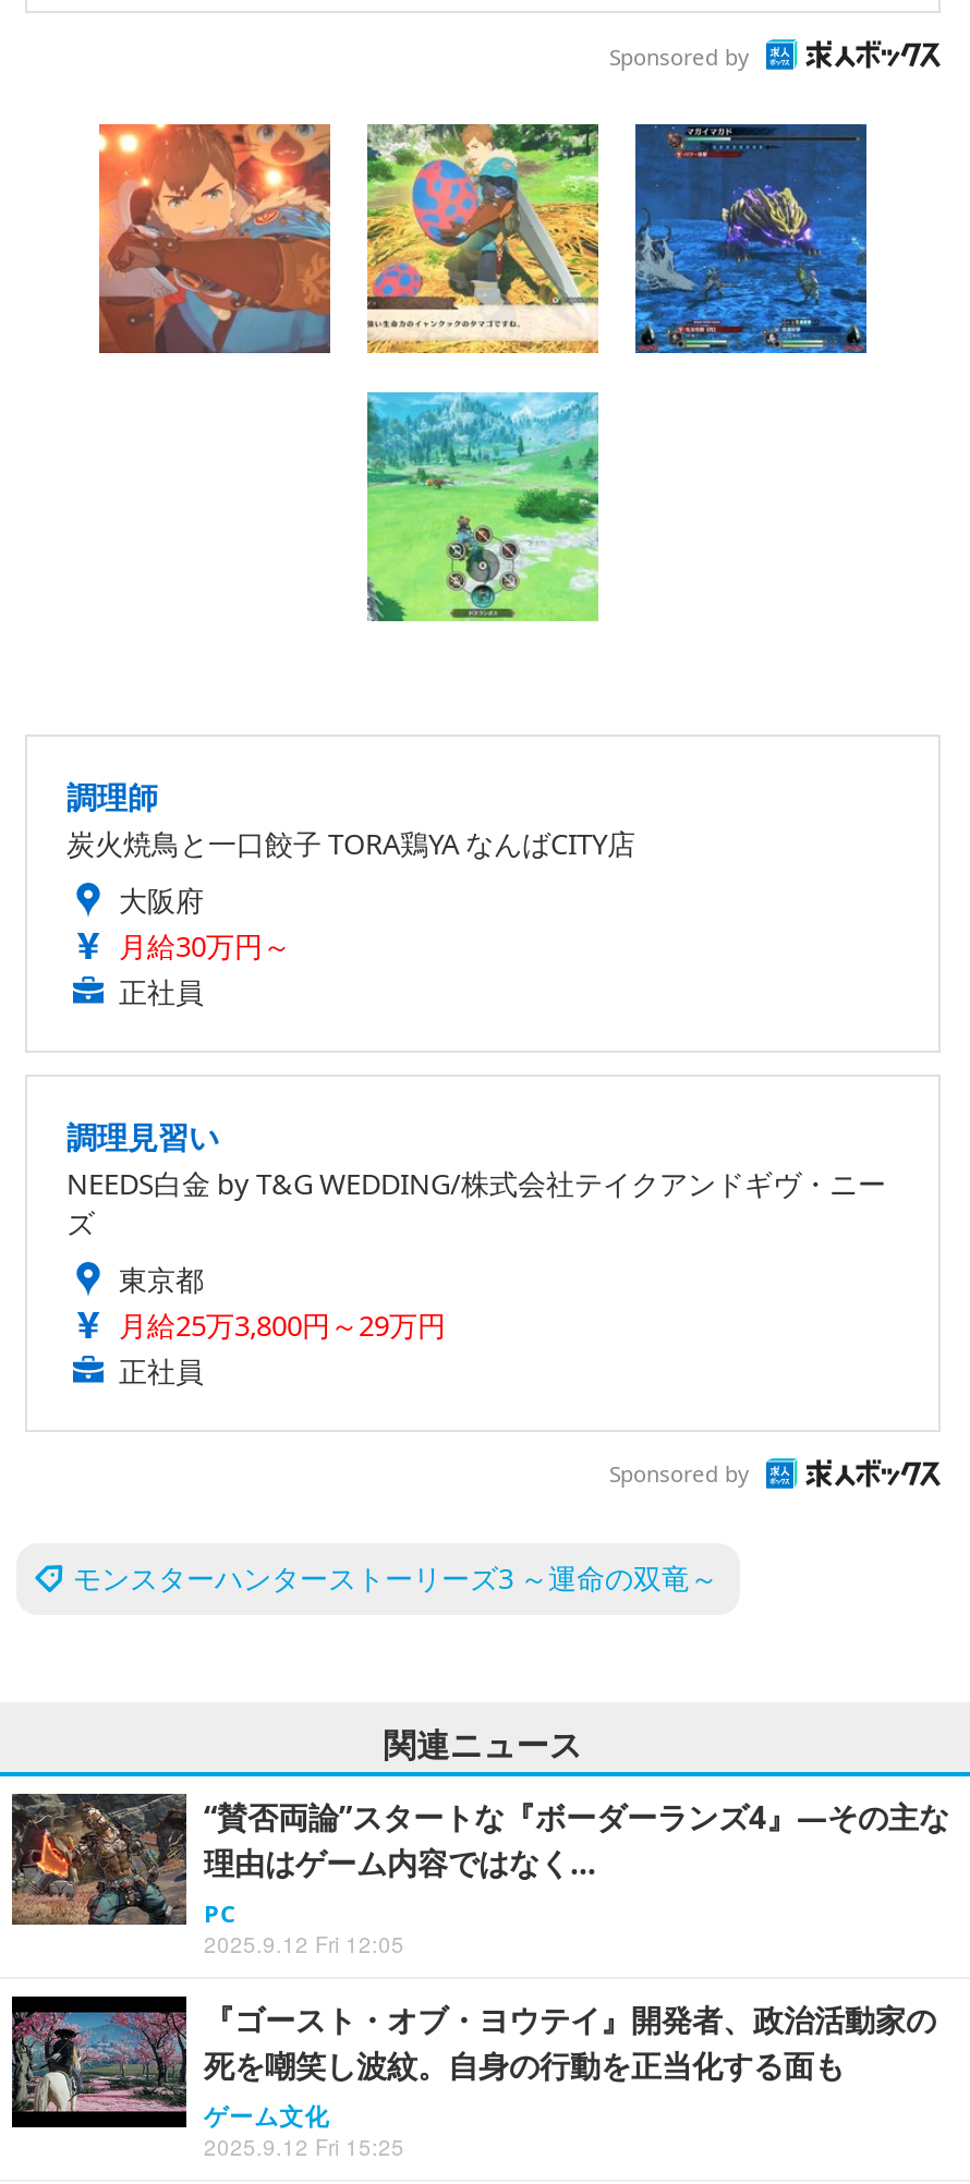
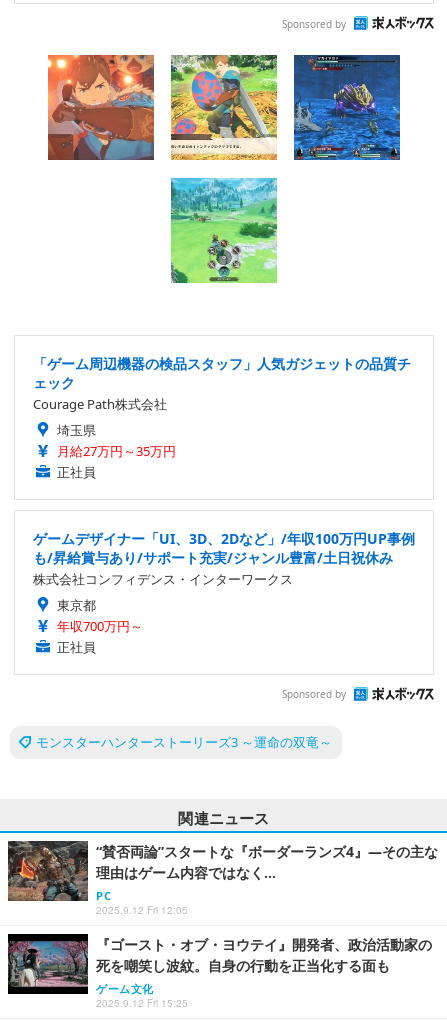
[66,776,635,965] 調理師 | 炭火焼鳥と一口餃子 TORA鶏YA なんばCITY店 | 大阪府 | 月給30万円～ -> [33,354,411,460] 「ゲーム周辺機器の検品スタッフ」人気ガジェットの品質チ | ェック | Courage Path株式会社 | 埼玉県 | 月給27万円～35万円
[66,1116,886,1242] 調理見習い | NEEDS白金 by T&G WEDDING/株式会社テイクアンドギヴ・ニー | ズ -> [33,529,415,588] ゲームデザイナー「UI、3D、2Dなど」/年収100万円UP事例 | も/昇給賞与あり/サポート充実/ジャンル豊富/土日祝休み | 株式会社コンフィデンス・インターワークス
[119,1305,446,1345] 月給25万3,800円～29万円 -> [57,617,143,635] 年収700万円～

